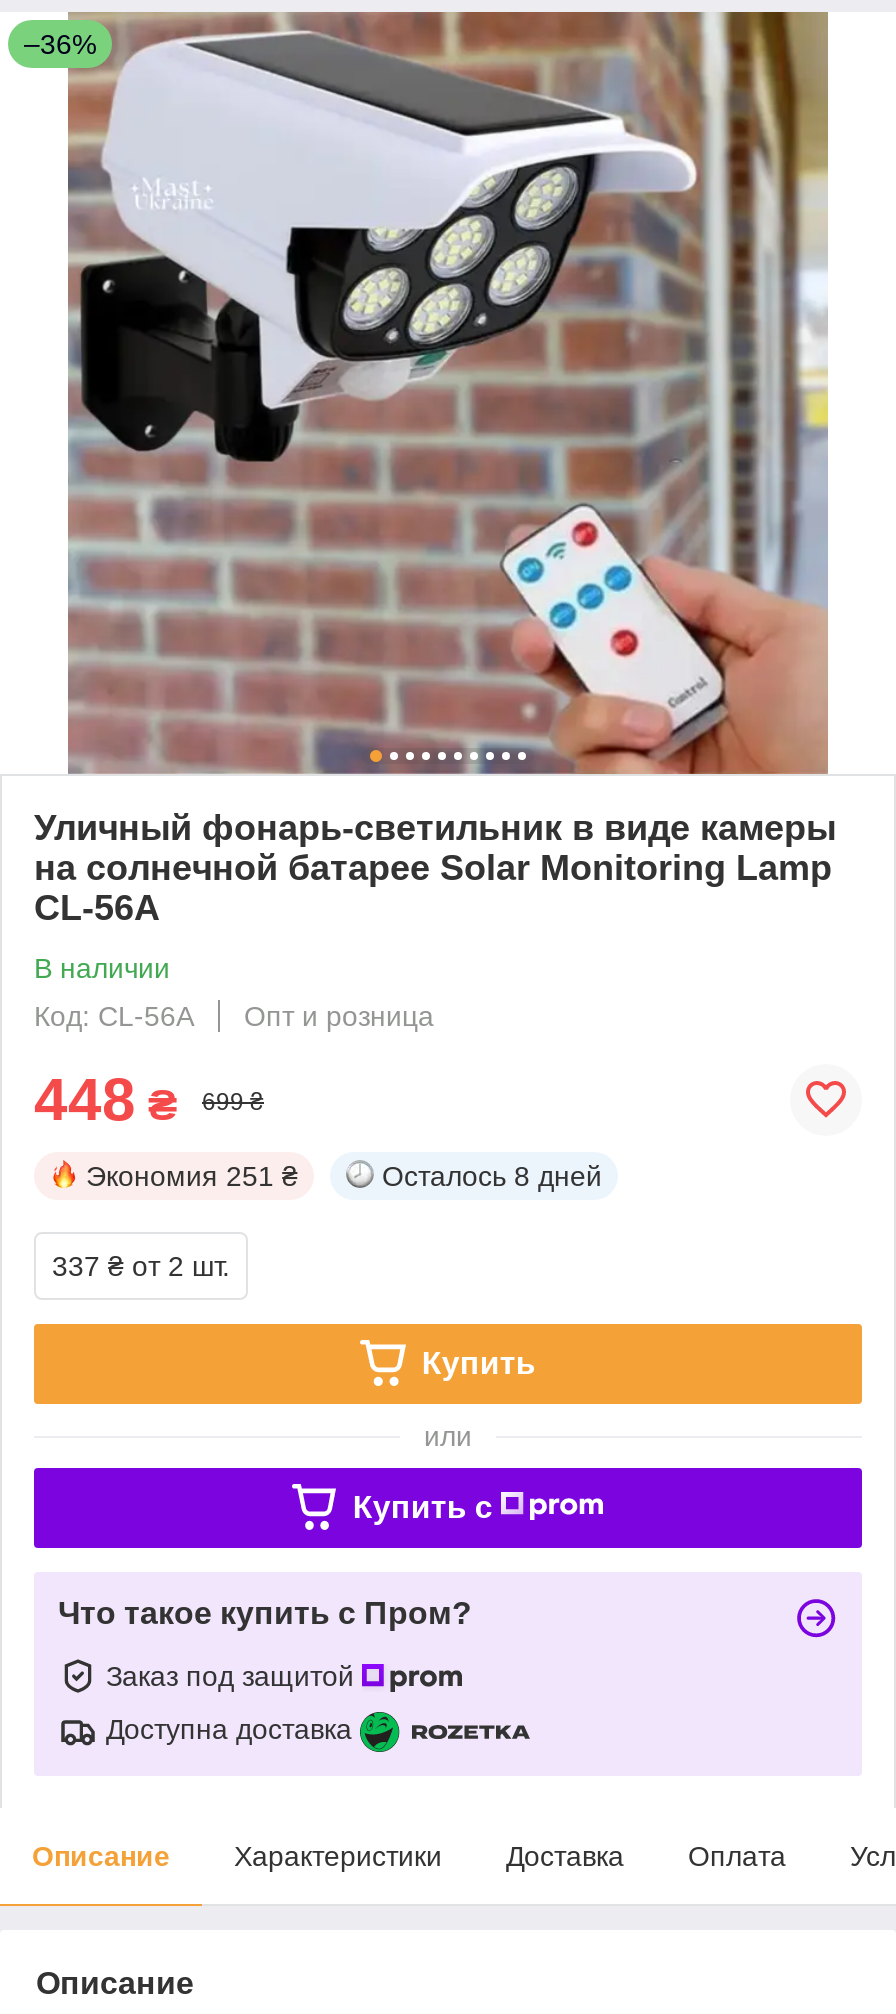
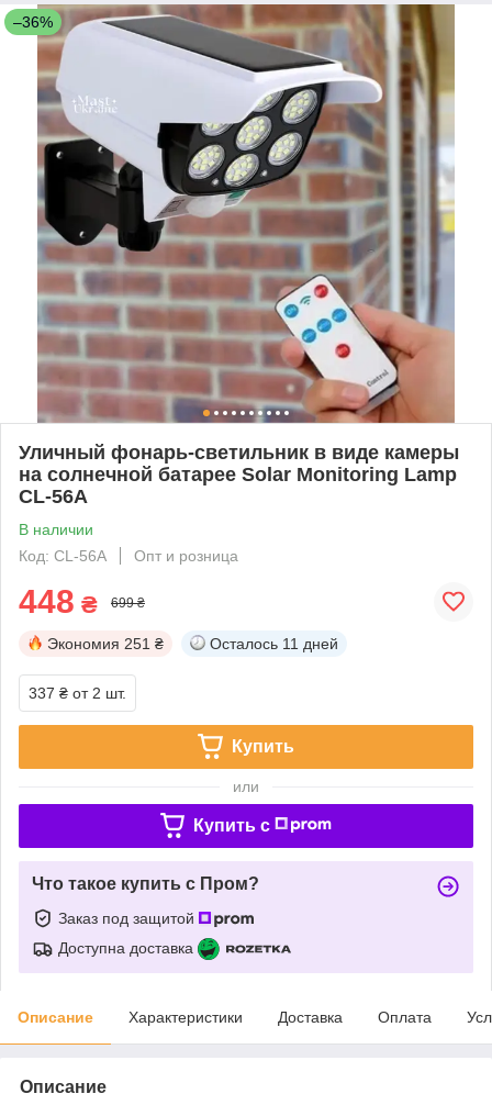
[382,1160,602,1192] Осталось 8 дней -> [210,635,338,652] Осталось 11 дней

